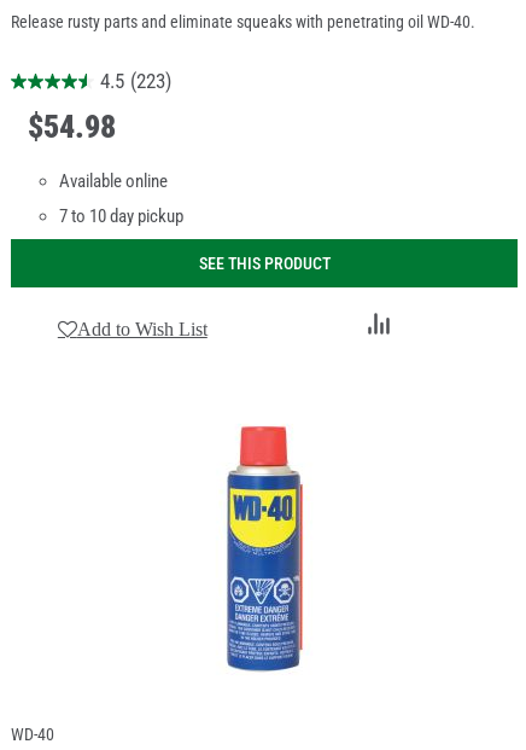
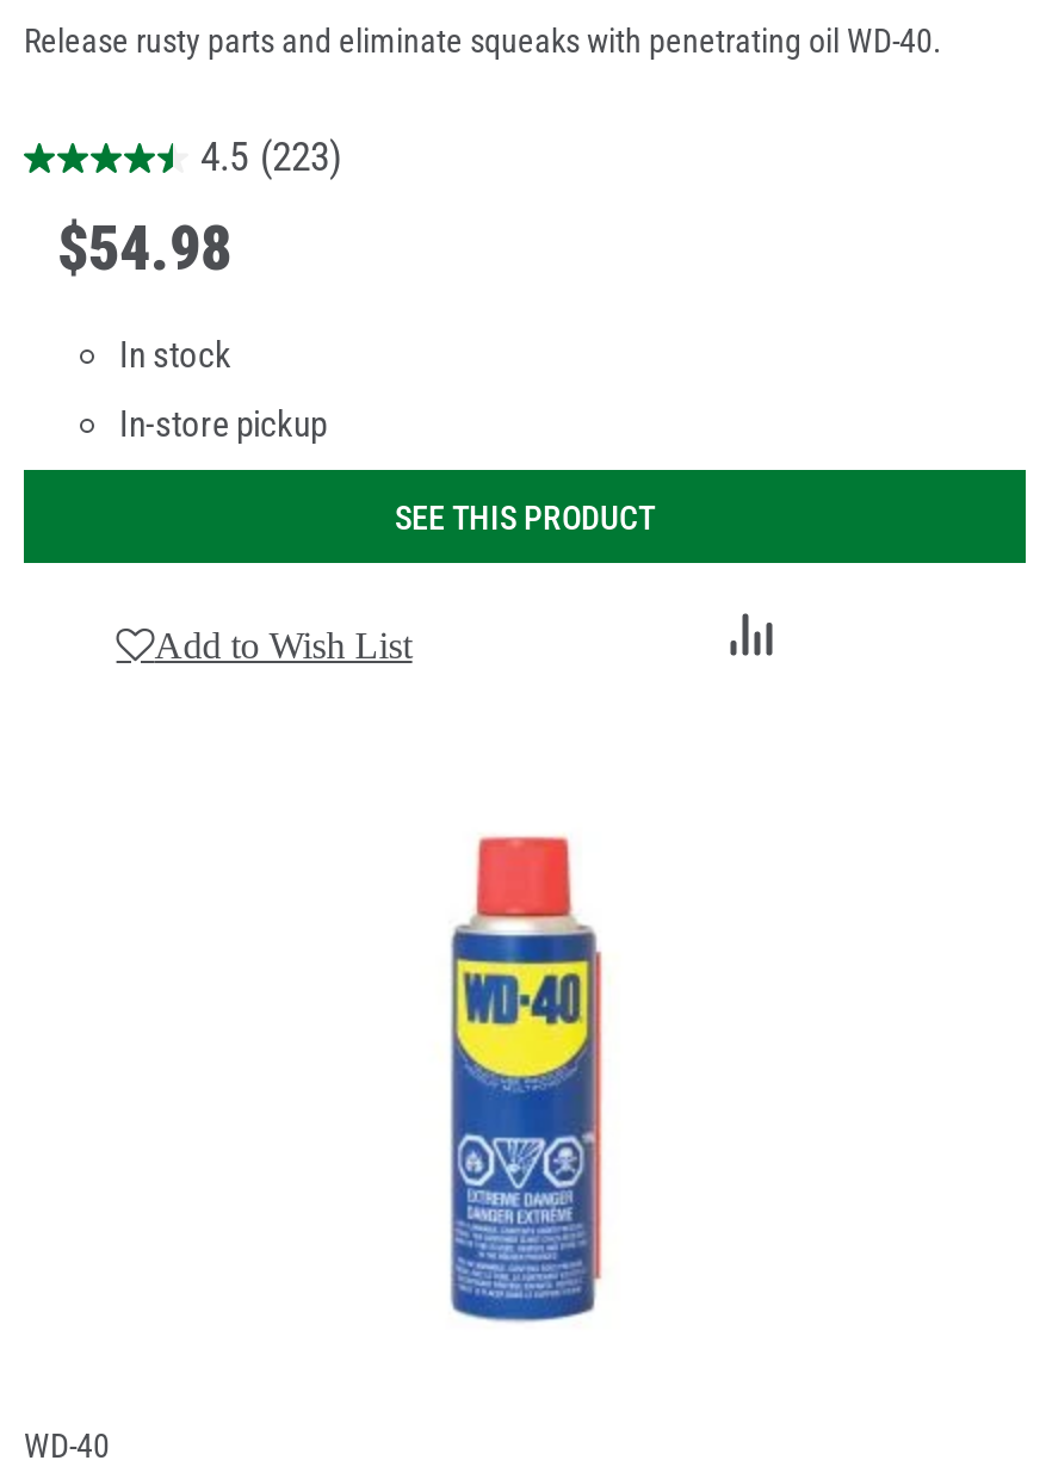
[59,170,168,192] Available online -> [119,334,231,377] In stock
[59,205,183,227] 7 to 10 day pickup -> [119,403,327,446] In-store pickup

